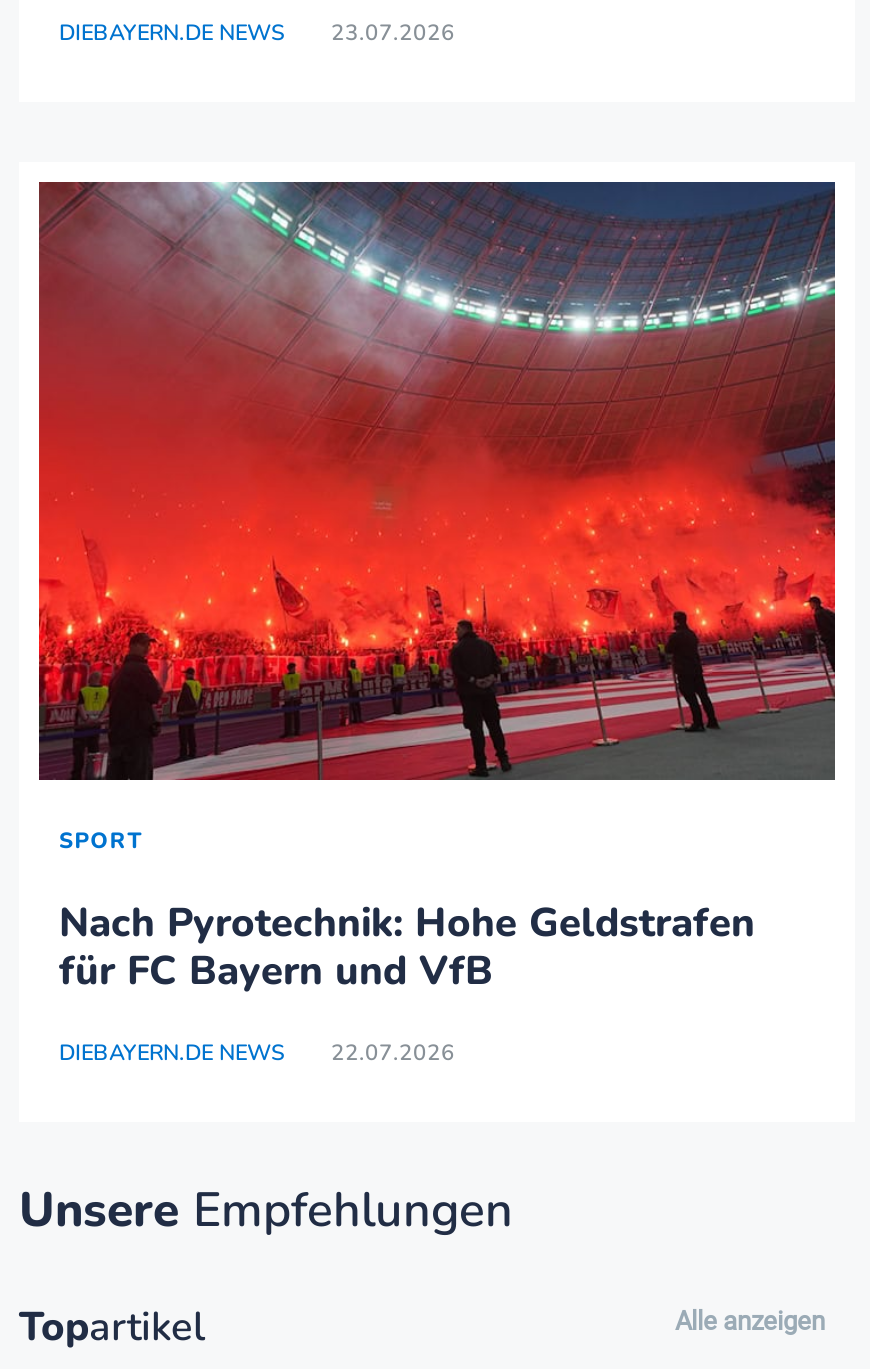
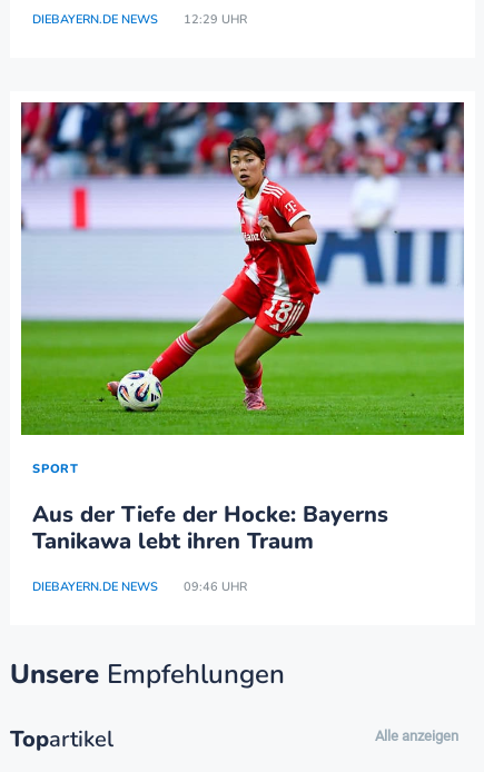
[59,18,455,48] DIEBAYERN.DE NEWS 23.07.2026 -> [32,11,247,28] DIEBAYERN.DE NEWS 12:29 UHR
[37,180,837,782] [image] -> [20,101,465,436] [image]
[59,895,755,997] Nach Pyrotechnik: Hohe Geldstrafen | für FC Bayern und VfB -> [32,499,388,556] Aus der Tiefe der Hocke: Bayerns | Tanikawa lebt ihren Traum
[59,1037,455,1067] DIEBAYERN.DE NEWS 22.07.2026 -> [32,578,247,595] DIEBAYERN.DE NEWS 09:46 UHR

